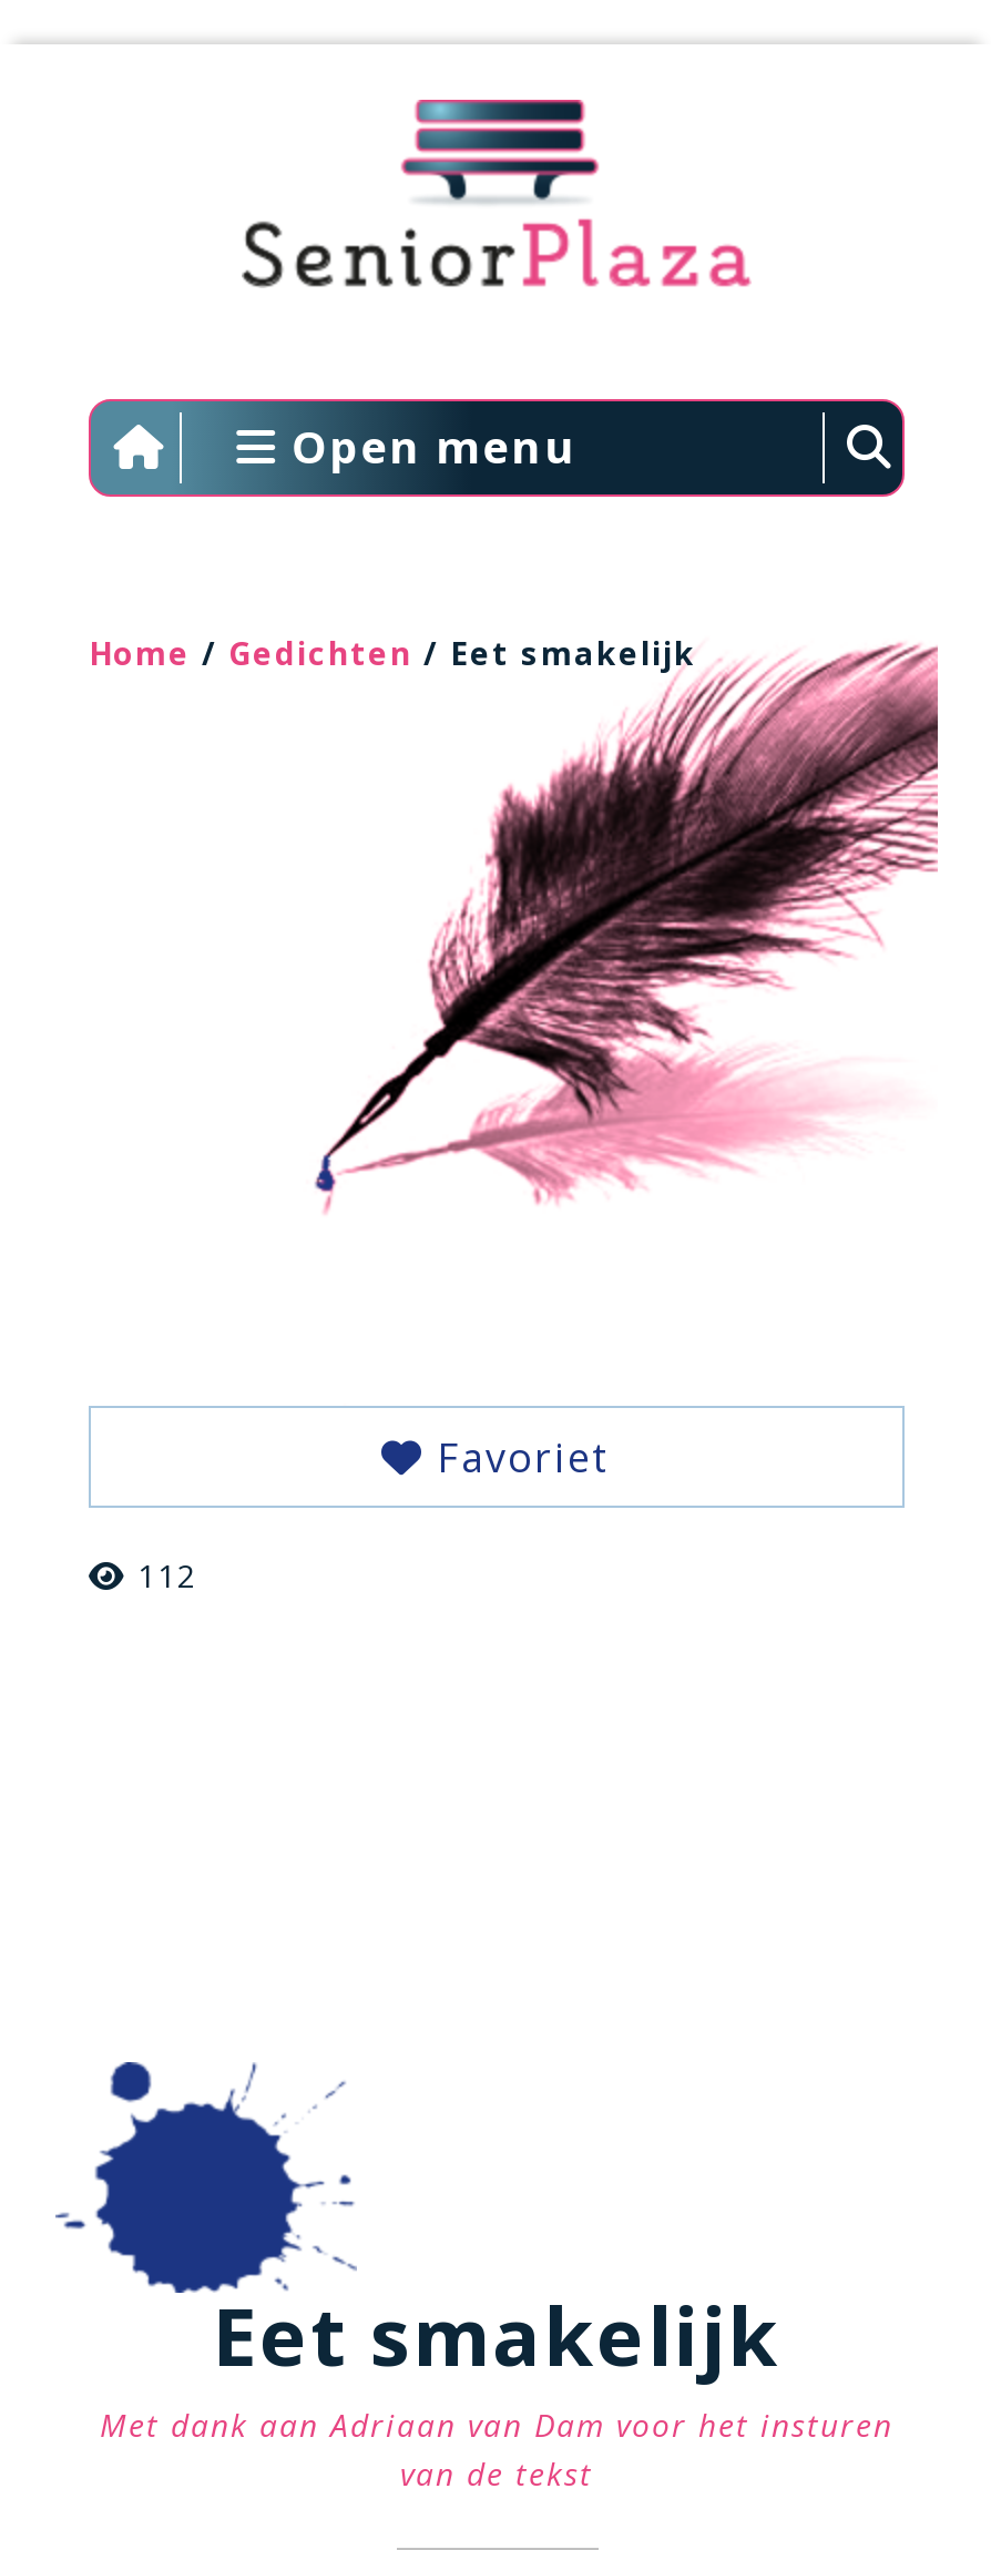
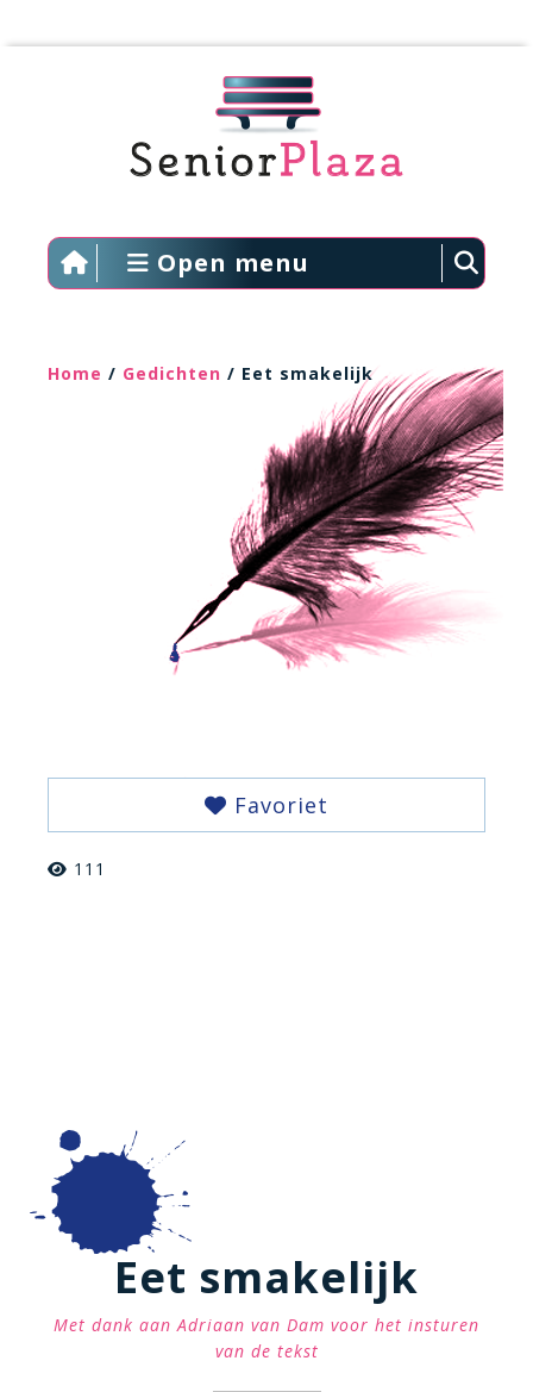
[126,1554,197,1597] 112 -> [68,857,106,880] 111

